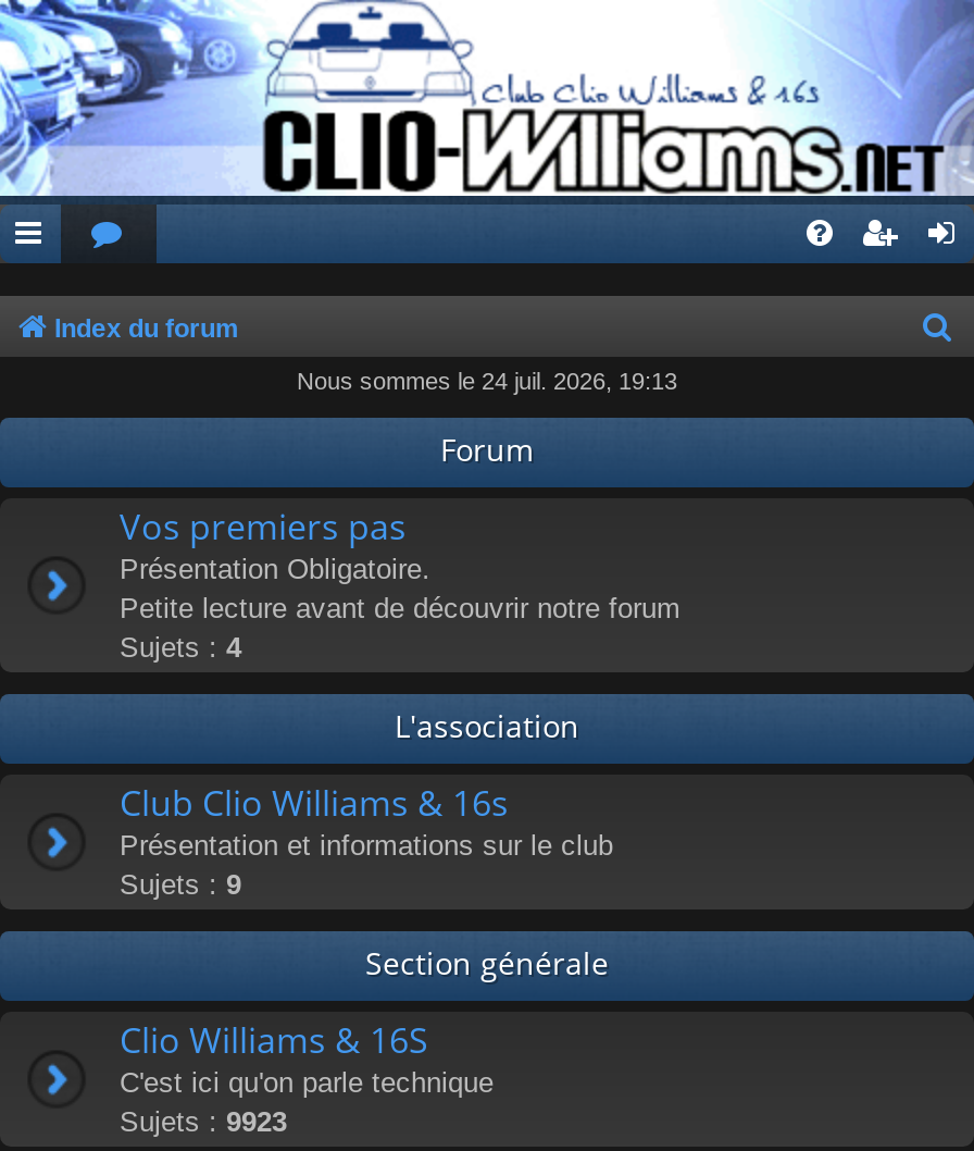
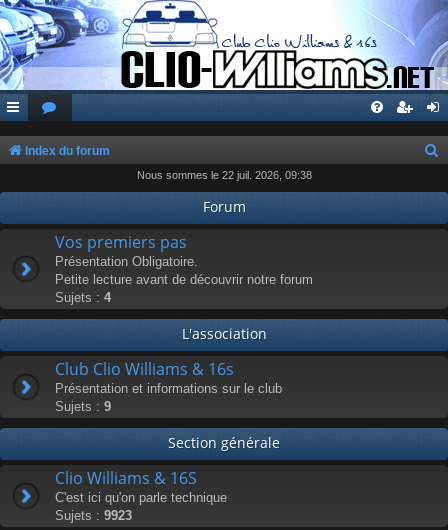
[297,368,677,394] Nous sommes le 24 juil. 2026, 19:13 -> [136,169,311,181] Nous sommes le 22 juil. 2026, 09:38

